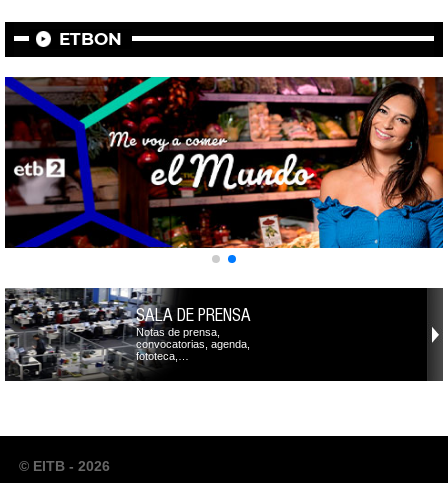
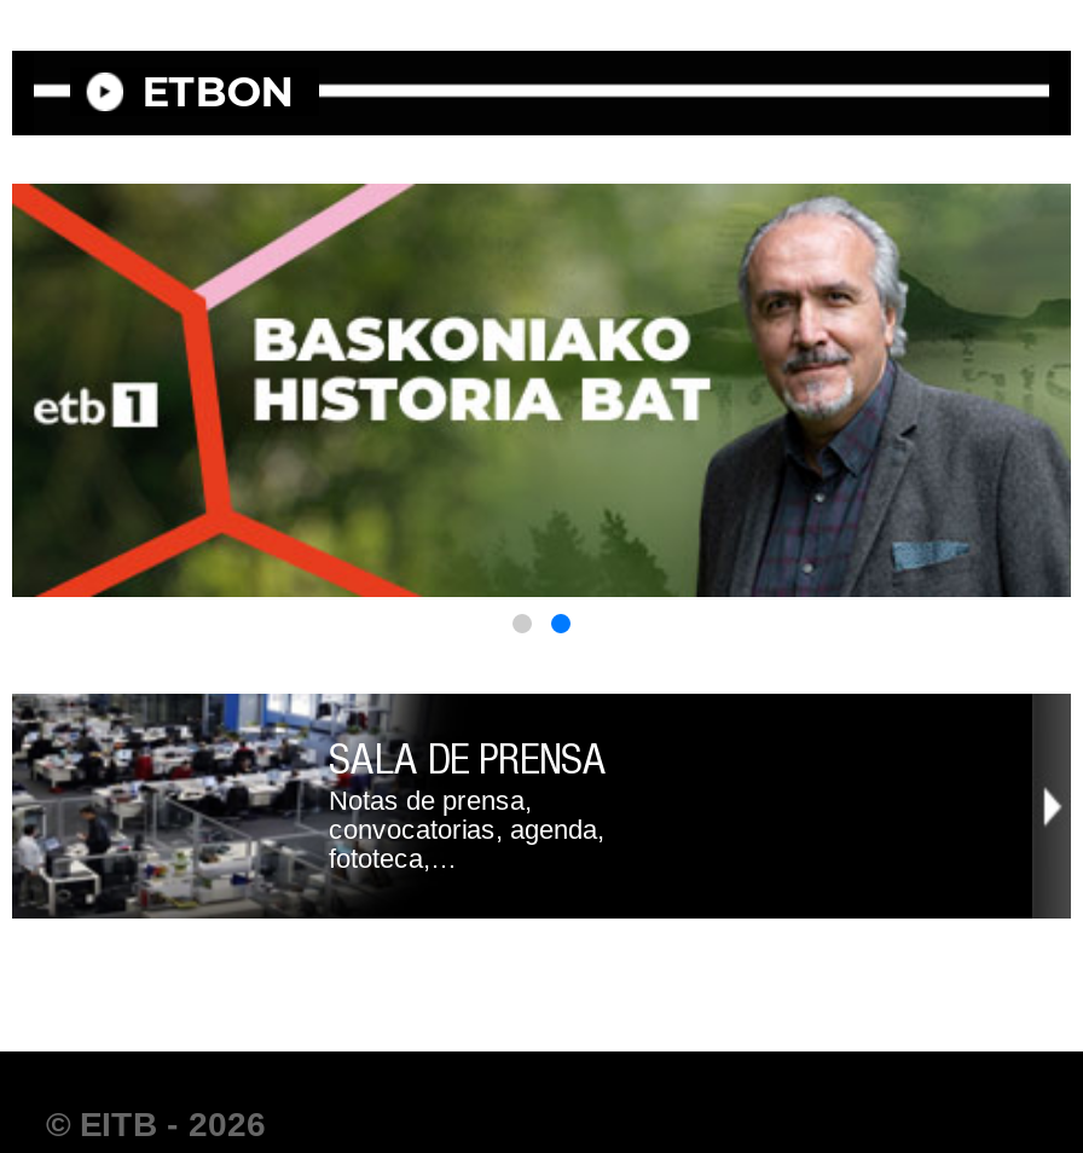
[4,76,444,249] [image] -> [10,181,1073,599] [image]

